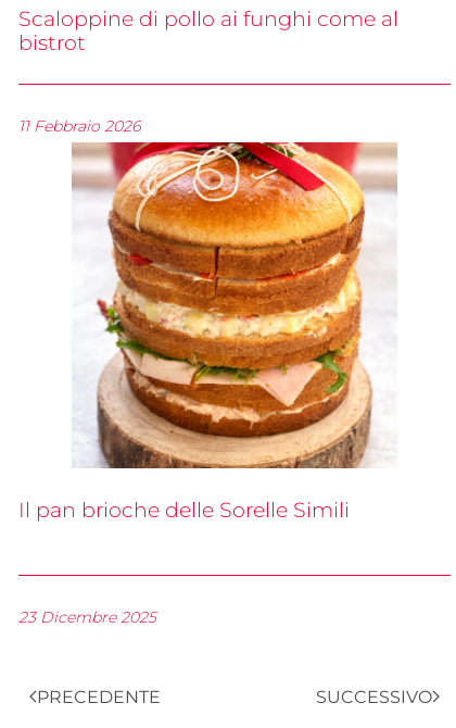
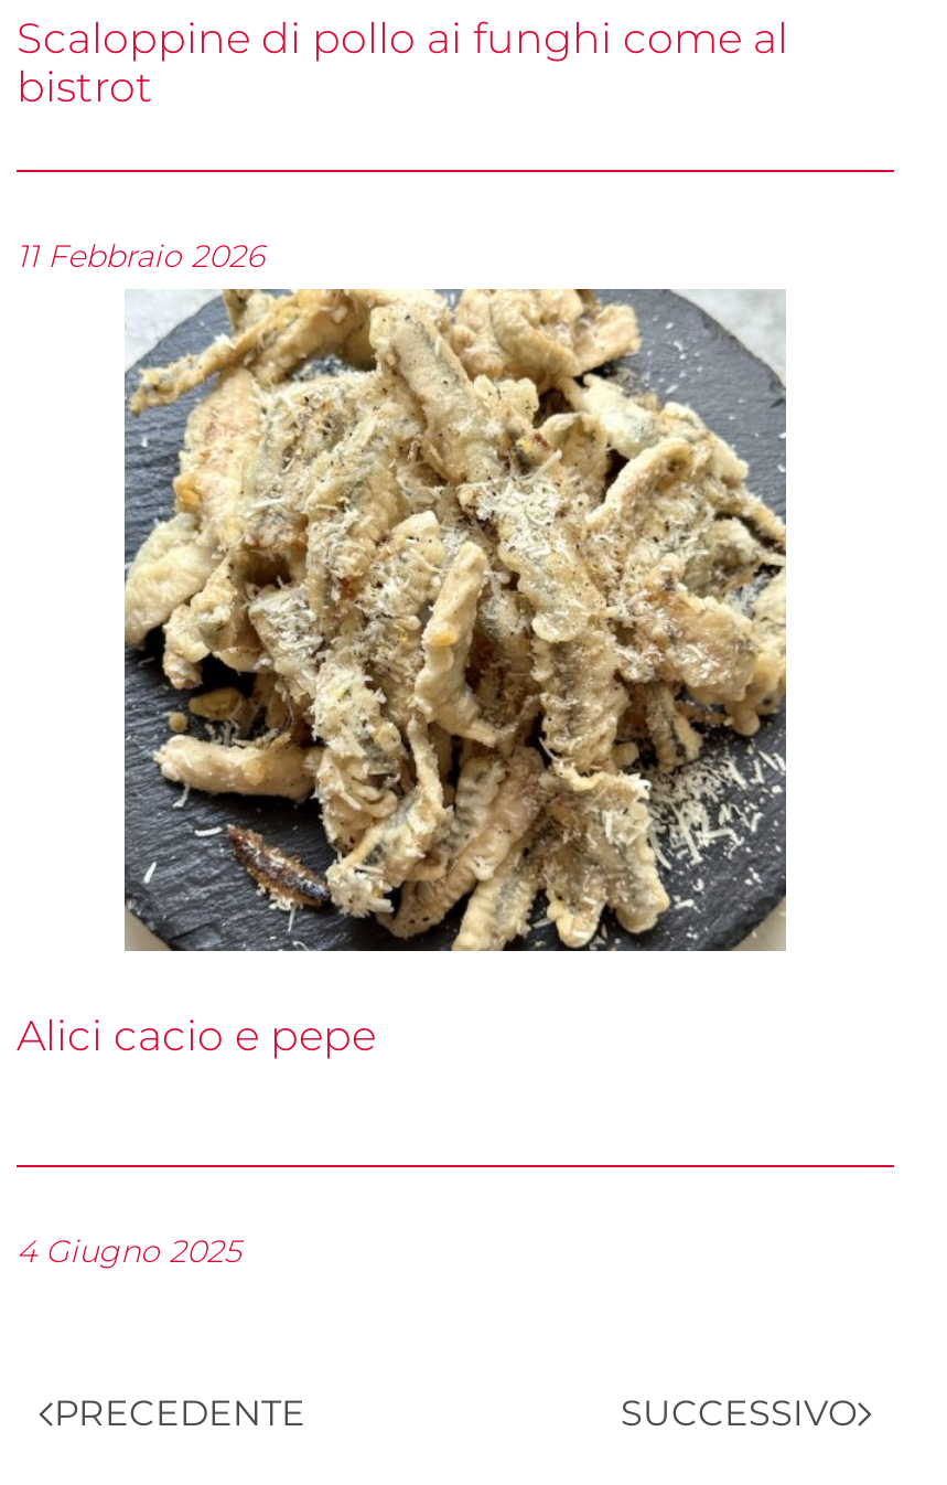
[18,141,397,522] [image] | Il pan brioche delle Sorelle Simili -> [17,287,788,1060] [image] | Alici cacio e pepe
[18,607,156,626] 23 Dicembre 2025 -> [17,1232,241,1272] 4 Giugno 2025

